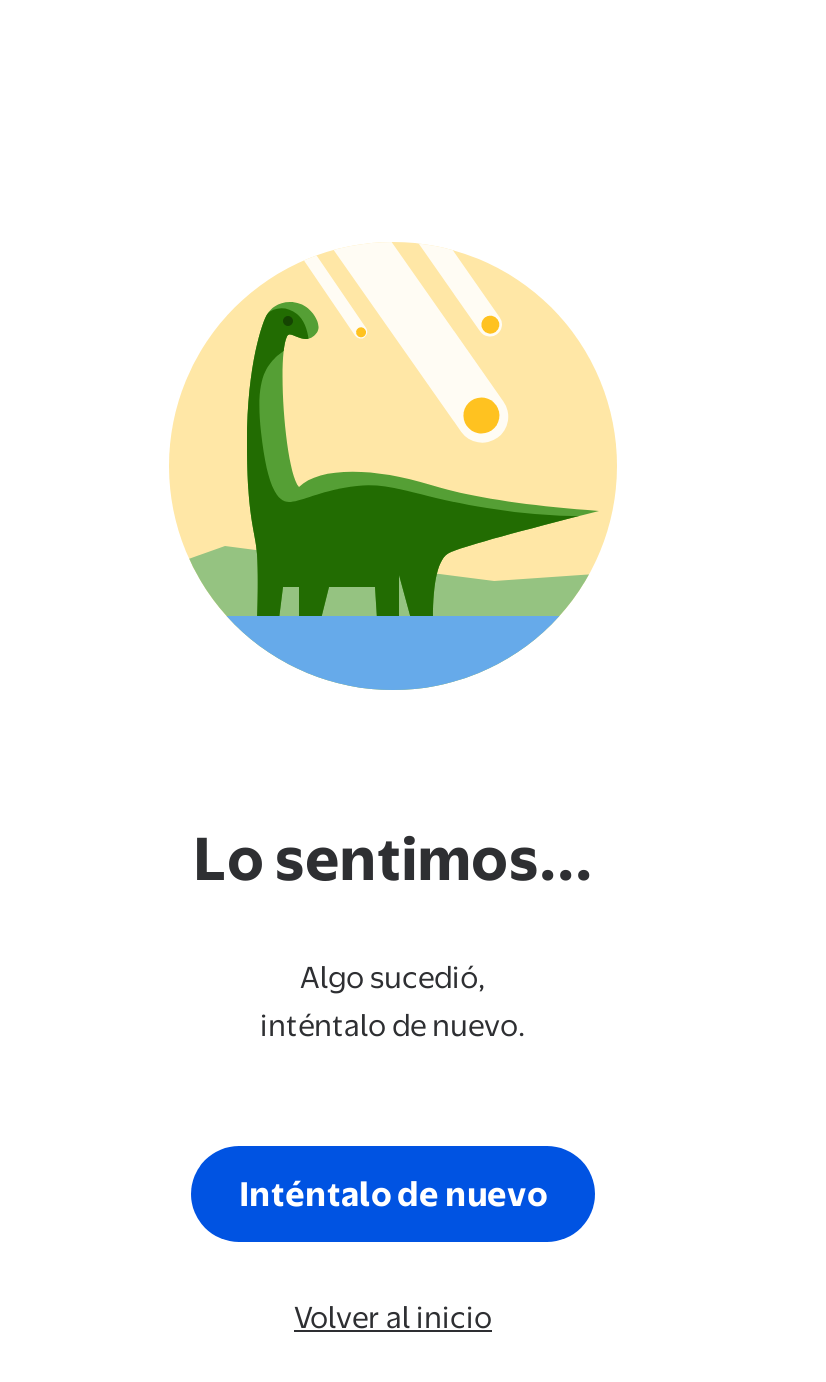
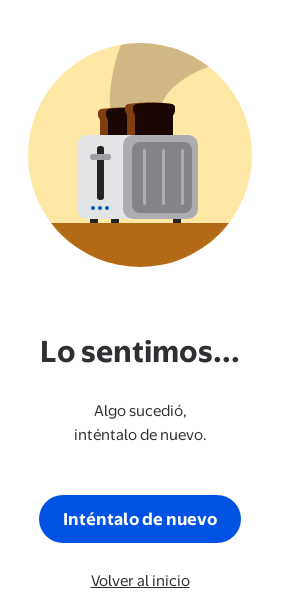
[189,244,597,692] [image] -> [39,43,239,268] [image]

